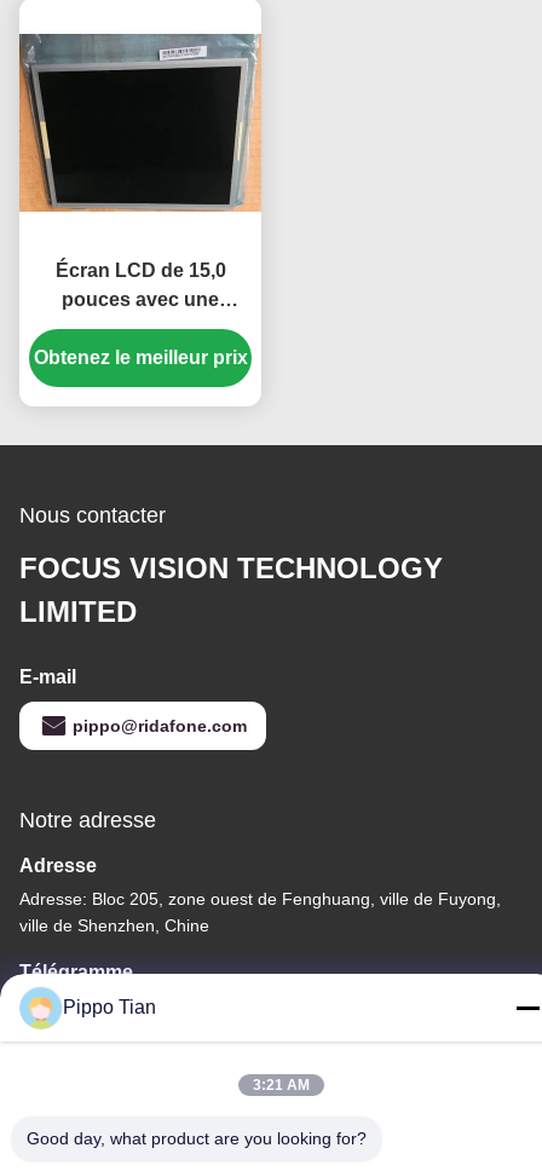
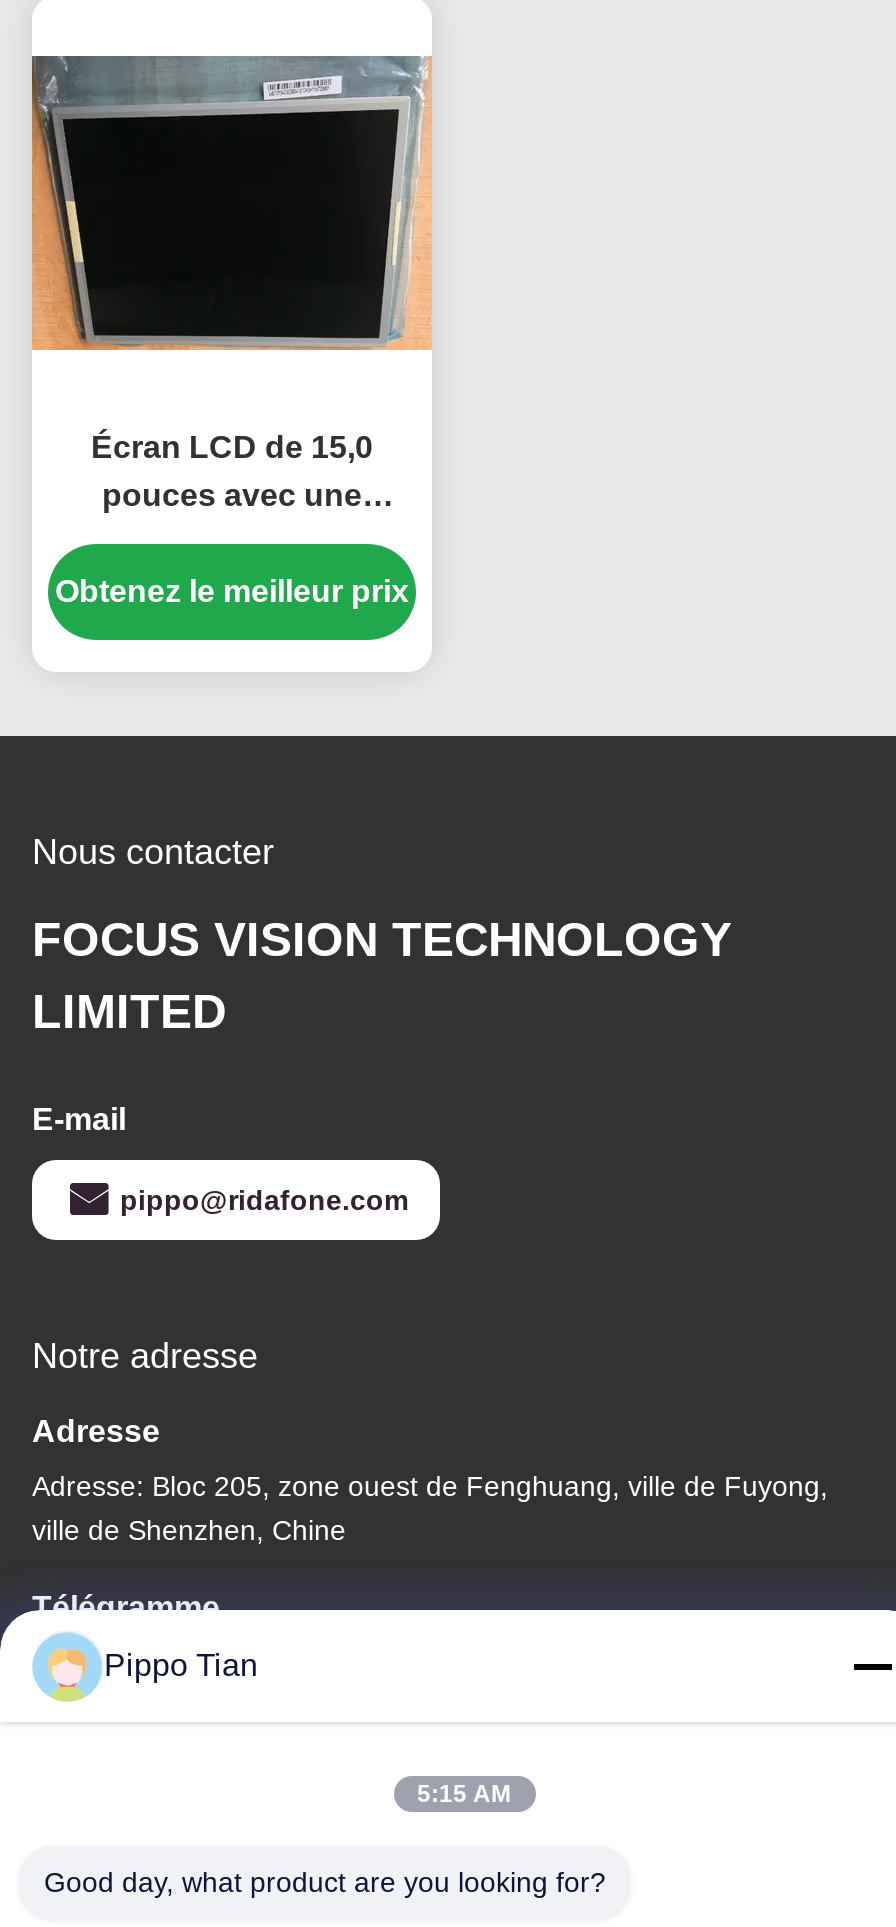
[252,1077,309,1094] 3:21 AM -> [417,1780,511,1808] 5:15 AM

